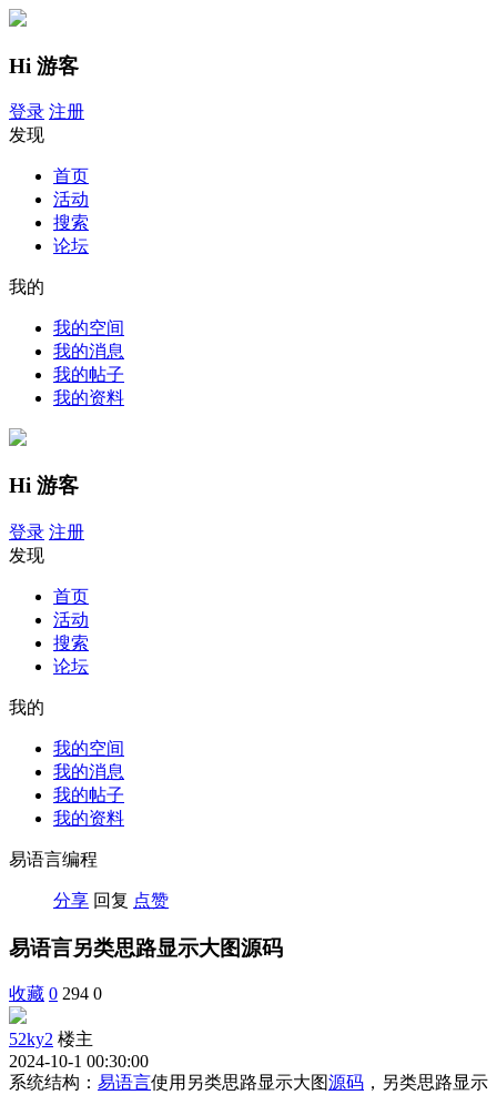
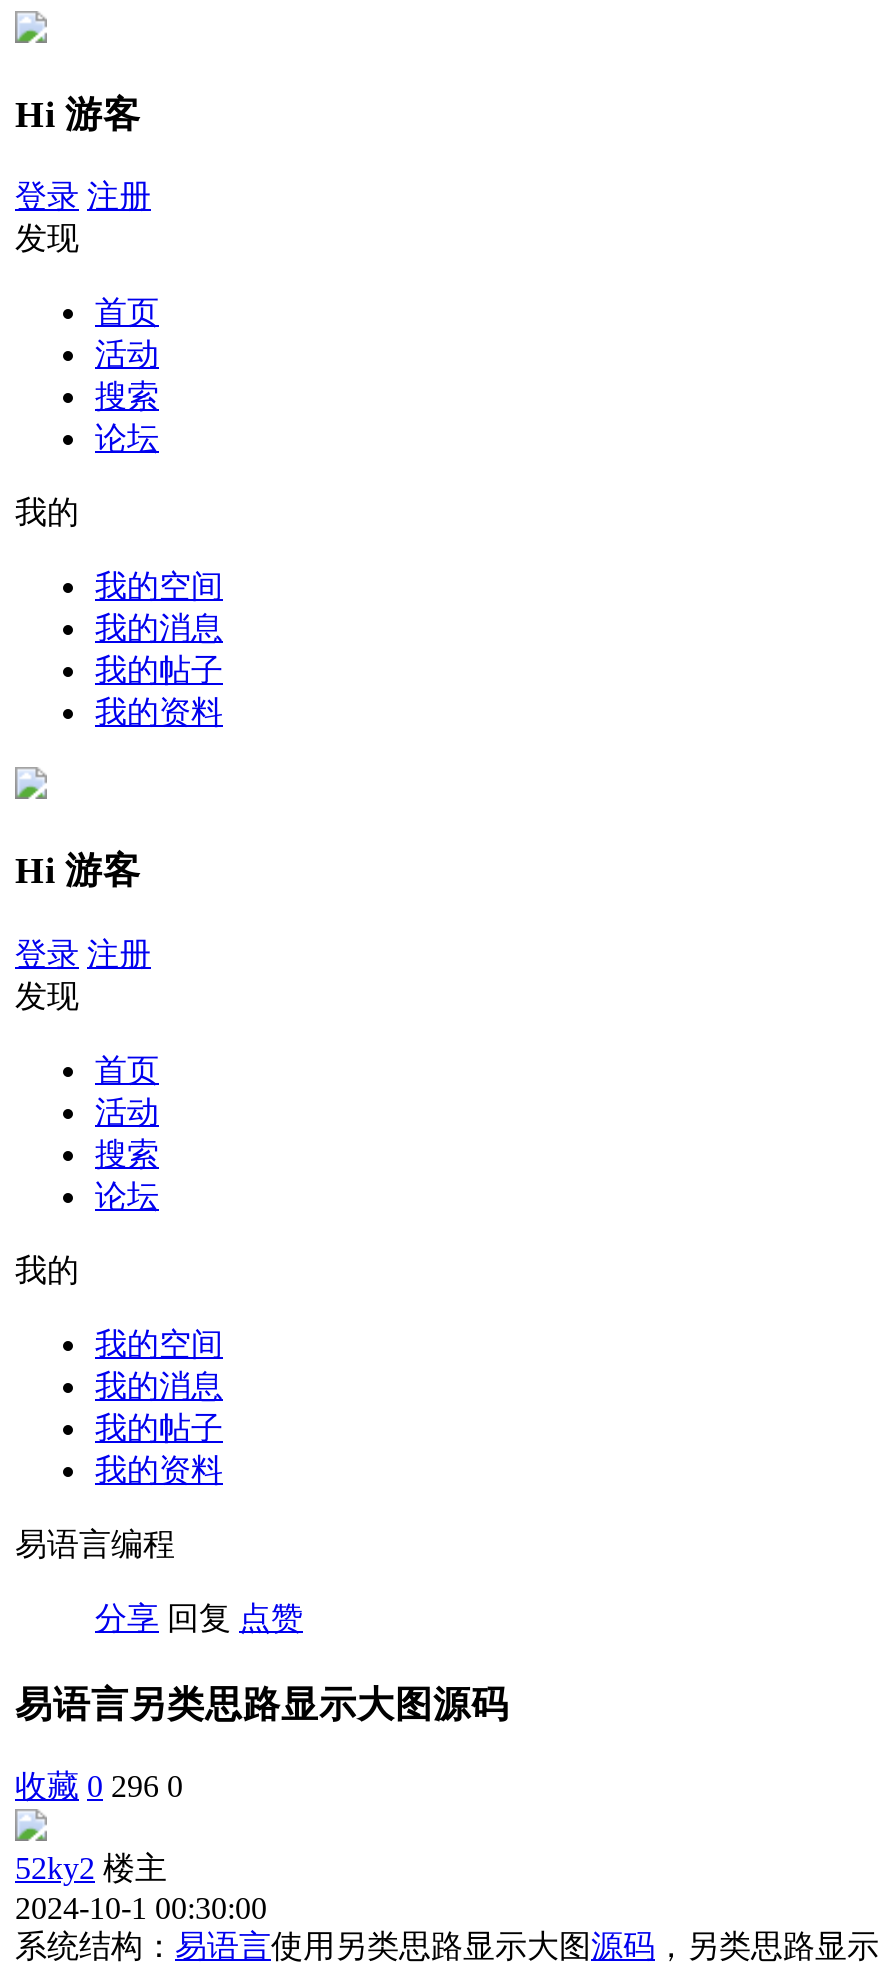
[9,984,102,1003] 收藏 0 294 0 -> [15,1770,183,1804] 收藏 0 296 0

